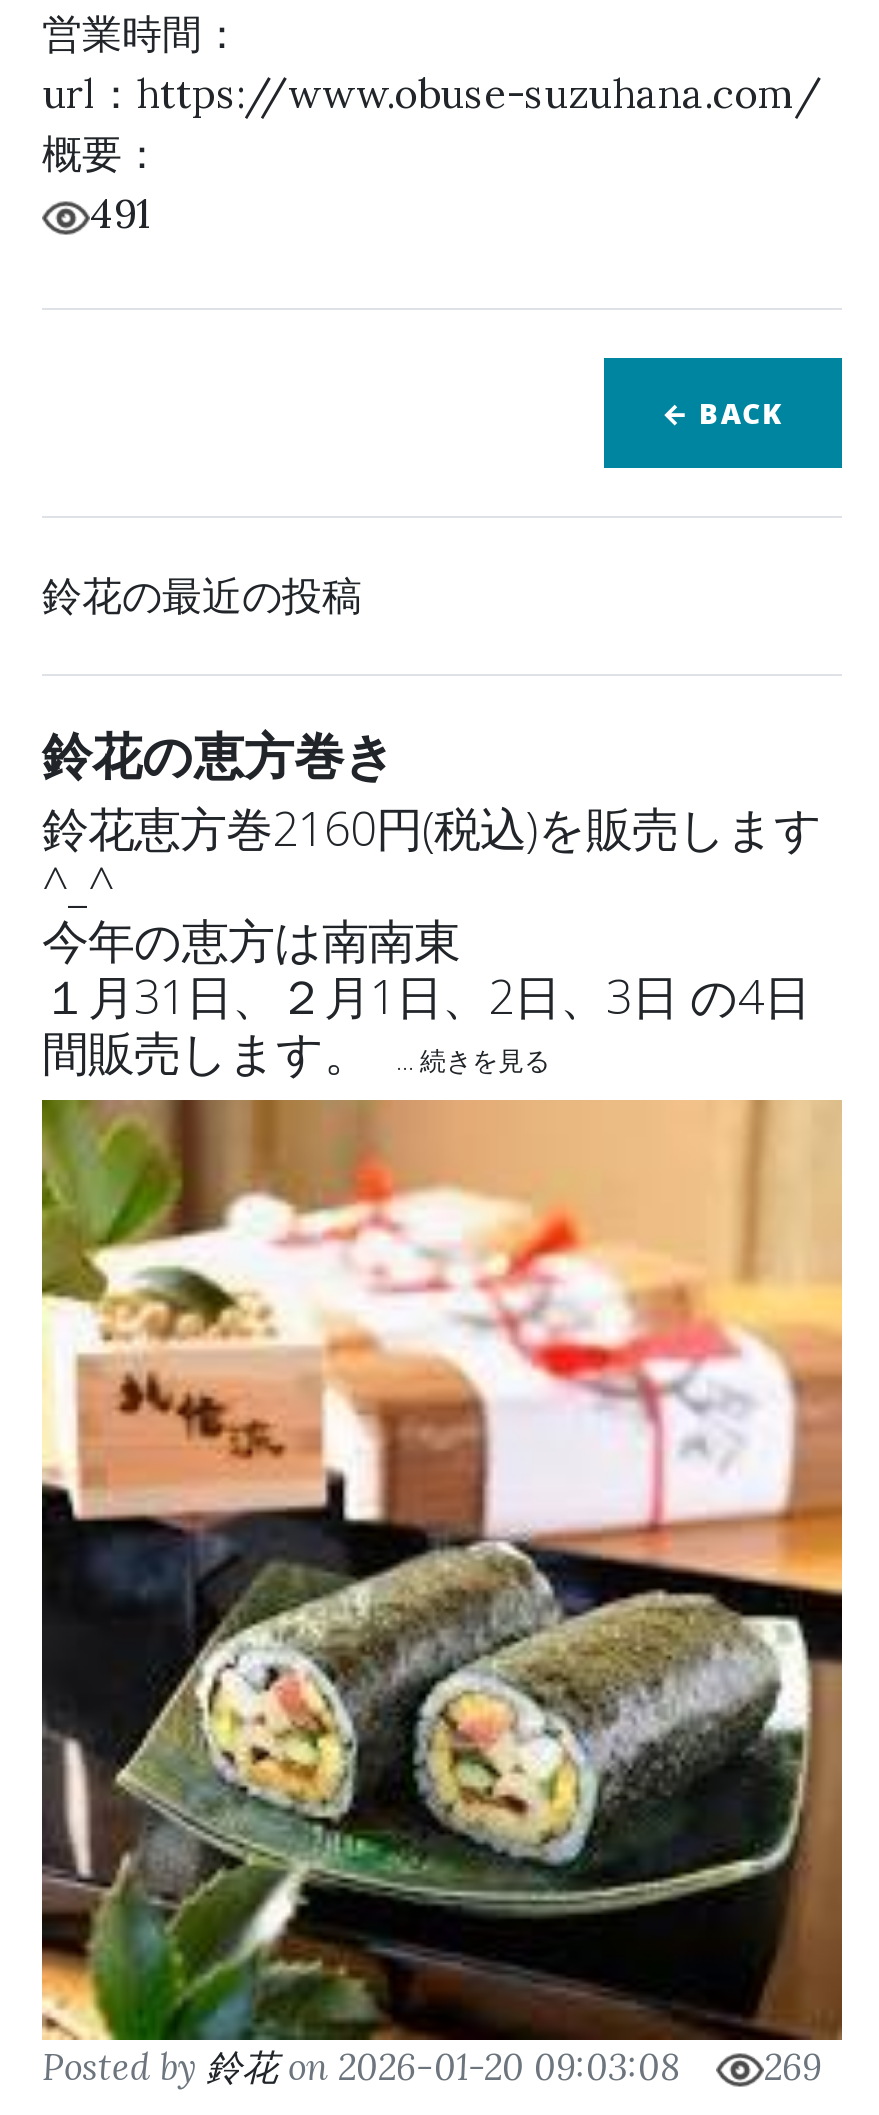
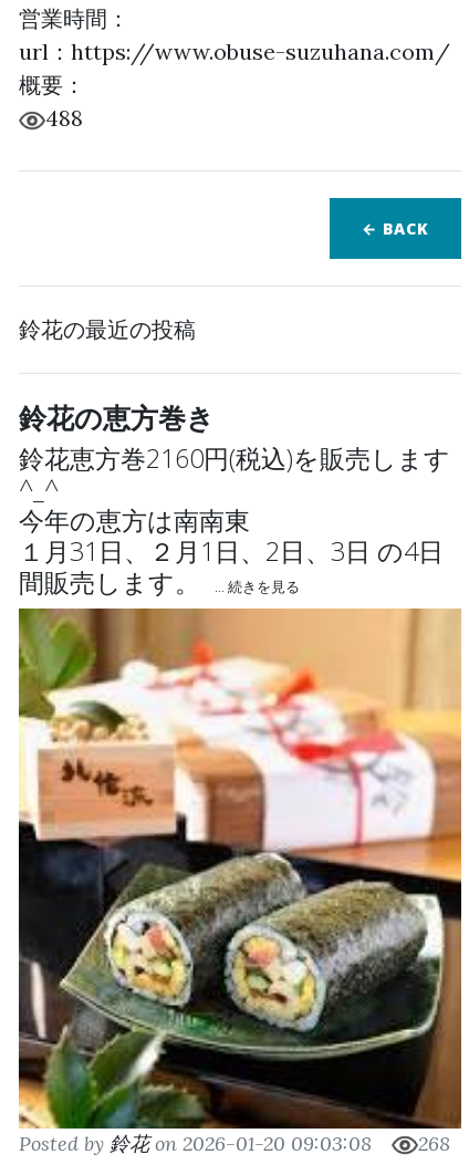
[90,188,150,238] 491 -> [45,104,83,132] 488
[42,2044,822,2090] Posted by鈴花on 2026-01-20 09:03:08 269 -> [19,1131,450,1156] Posted by鈴花on 2026-01-20 09:03:08 268

